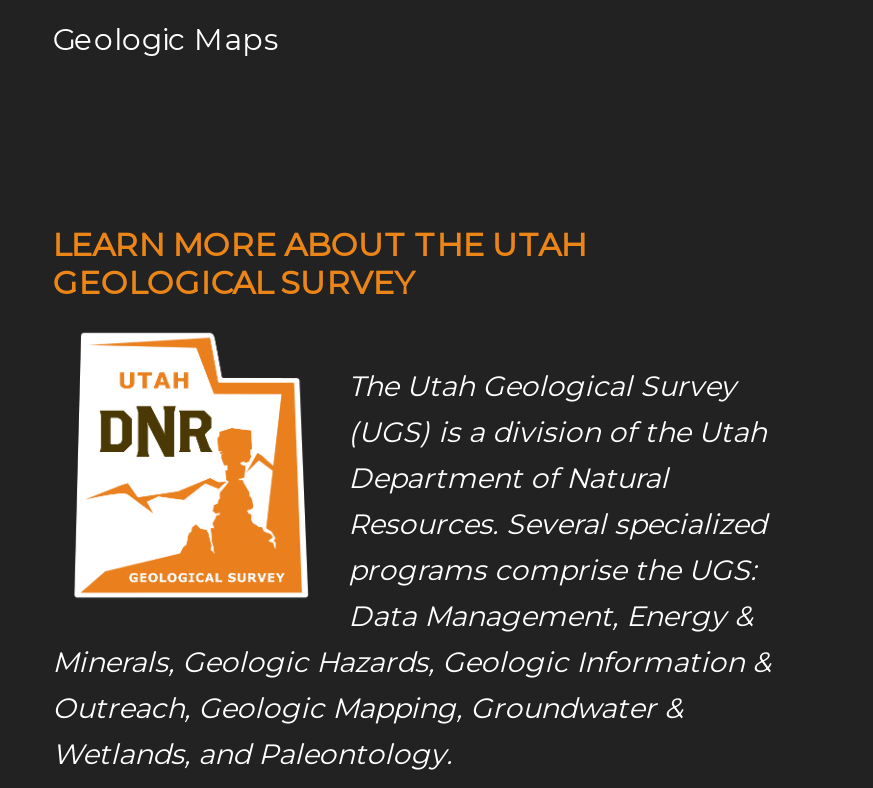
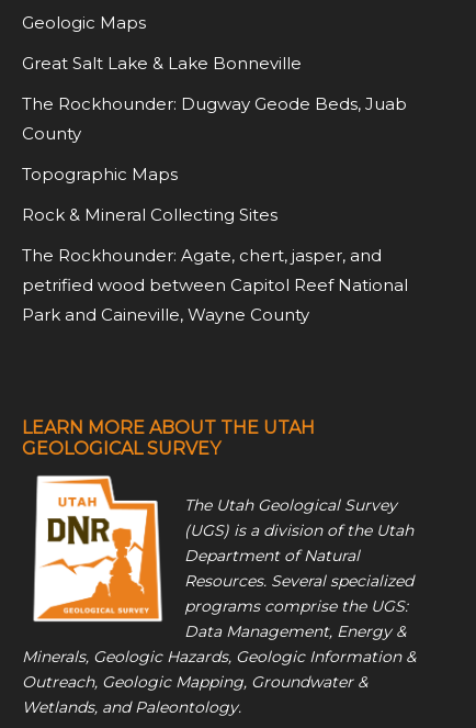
none -> [21,53,408,325] Great Salt Lake & Lake Bonneville | The Rockhounder: Dugway Geode Beds, Juab | County | Topographic Maps | Rock & Mineral Collecting Sites | The Rockhounder: Agate, chert, jasper, and | petrified wood between Capitol Reef National | Park and Caineville, Wayne County

